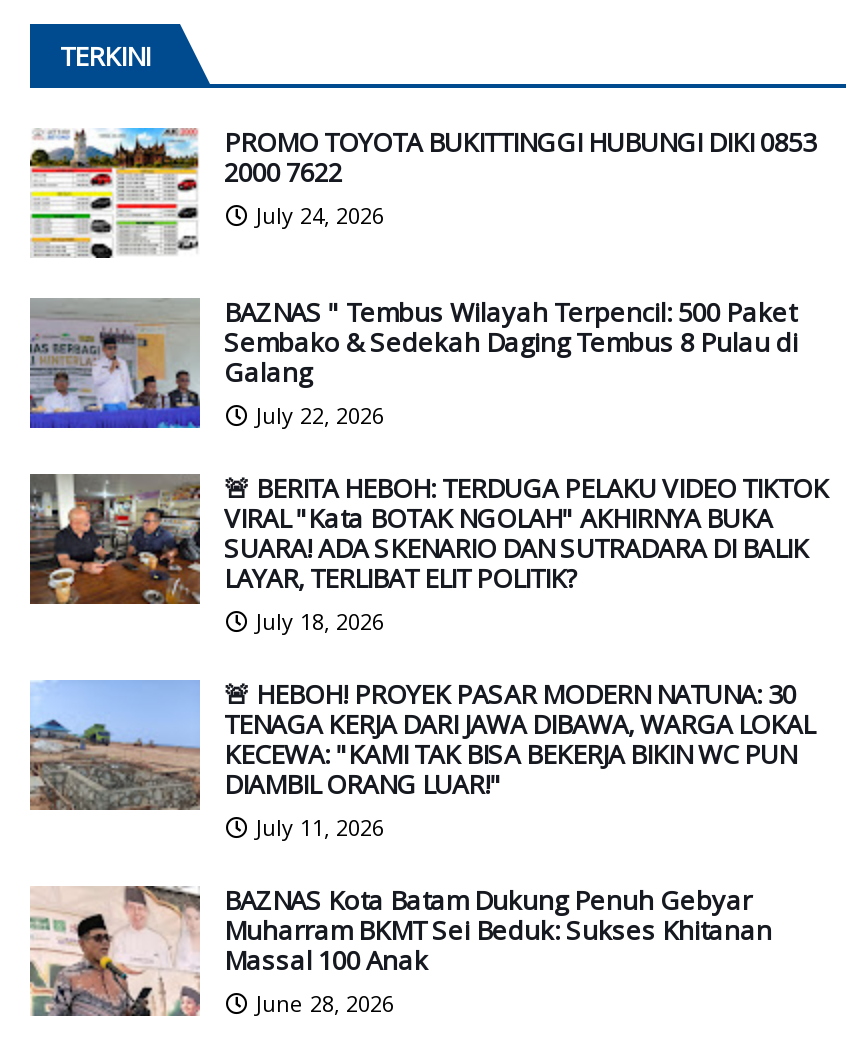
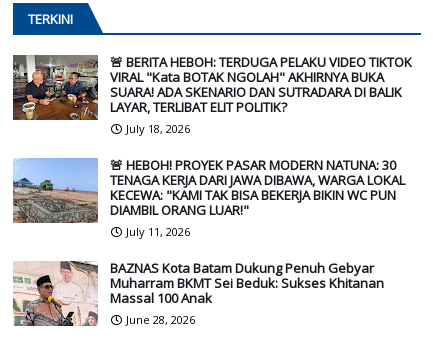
[30,124,816,430] [image] | PROMO TOYOTA BUKITTINGGI HUBUNGI DIKI 0853 | 2000 7622 | July 24, 2026 | BAZNAS " Tembus Wilayah Terpencil: 500 Paket | Sembako & Sedekah Daging Tembus 8 Pulau di | Galang | July 22, 2026 -> none
[28,296,202,434] [image] -> none

